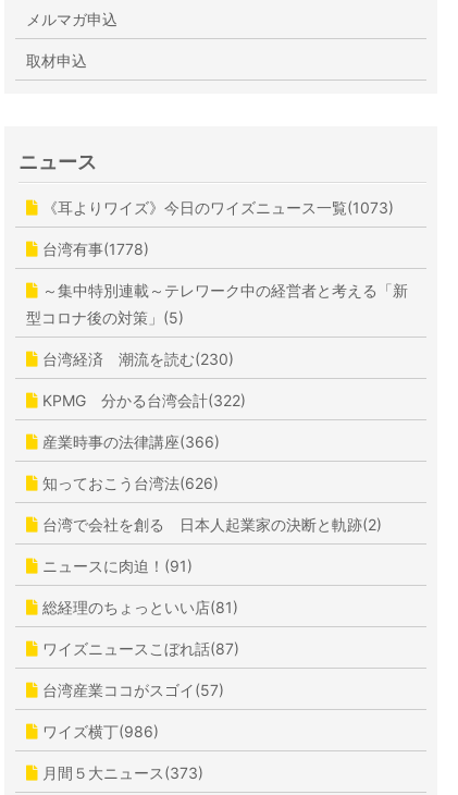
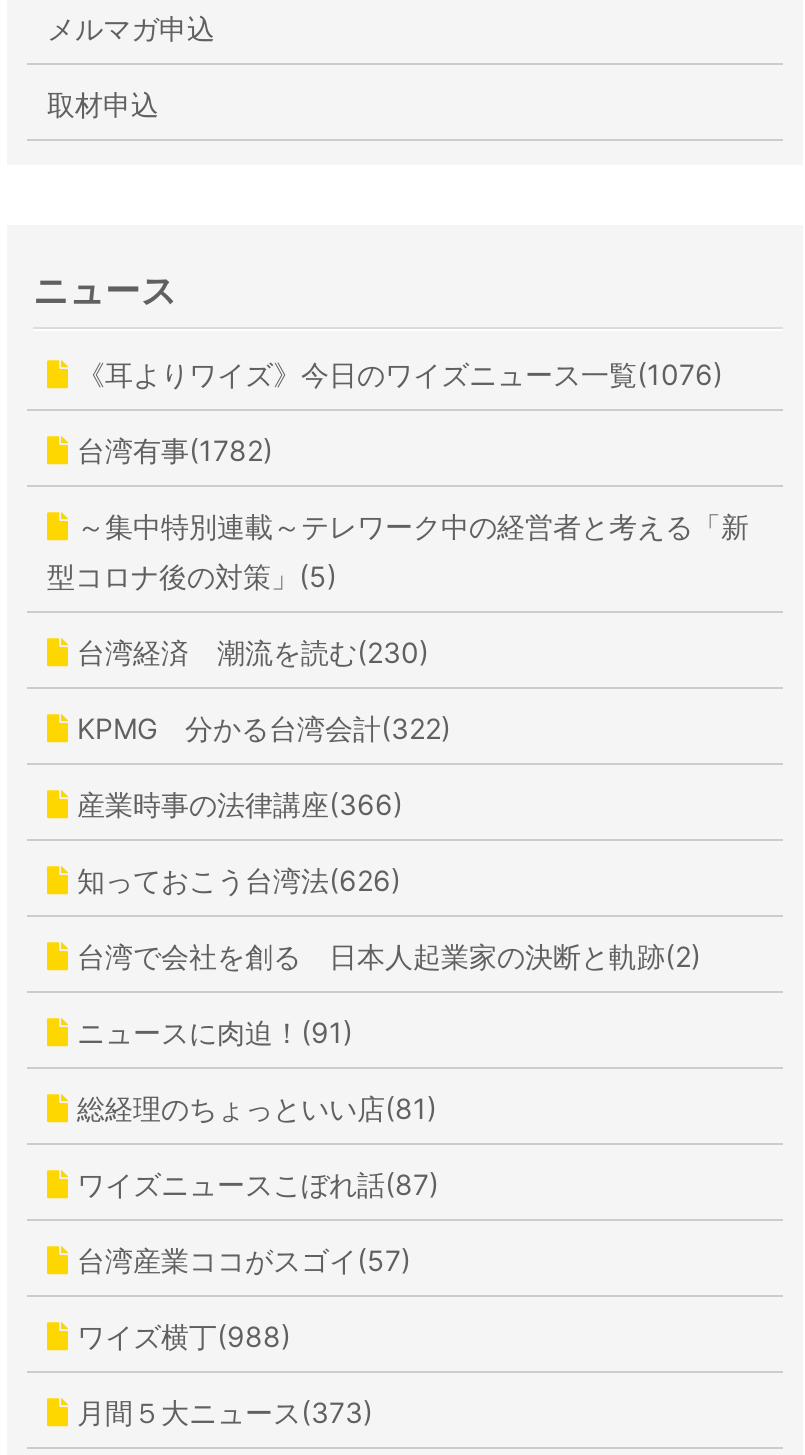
[38,198,394,217] 《耳よりワイズ》今日のワイズニュース一覧(1073) -> [69,357,723,391] 《耳よりワイズ》今日のワイズニュース一覧(1076)
[38,240,149,258] 台湾有事(1778) -> [69,433,273,467] 台湾有事(1782)
[38,722,159,741] ワイズ横丁(986) -> [69,1319,291,1353] ワイズ横丁(988)

